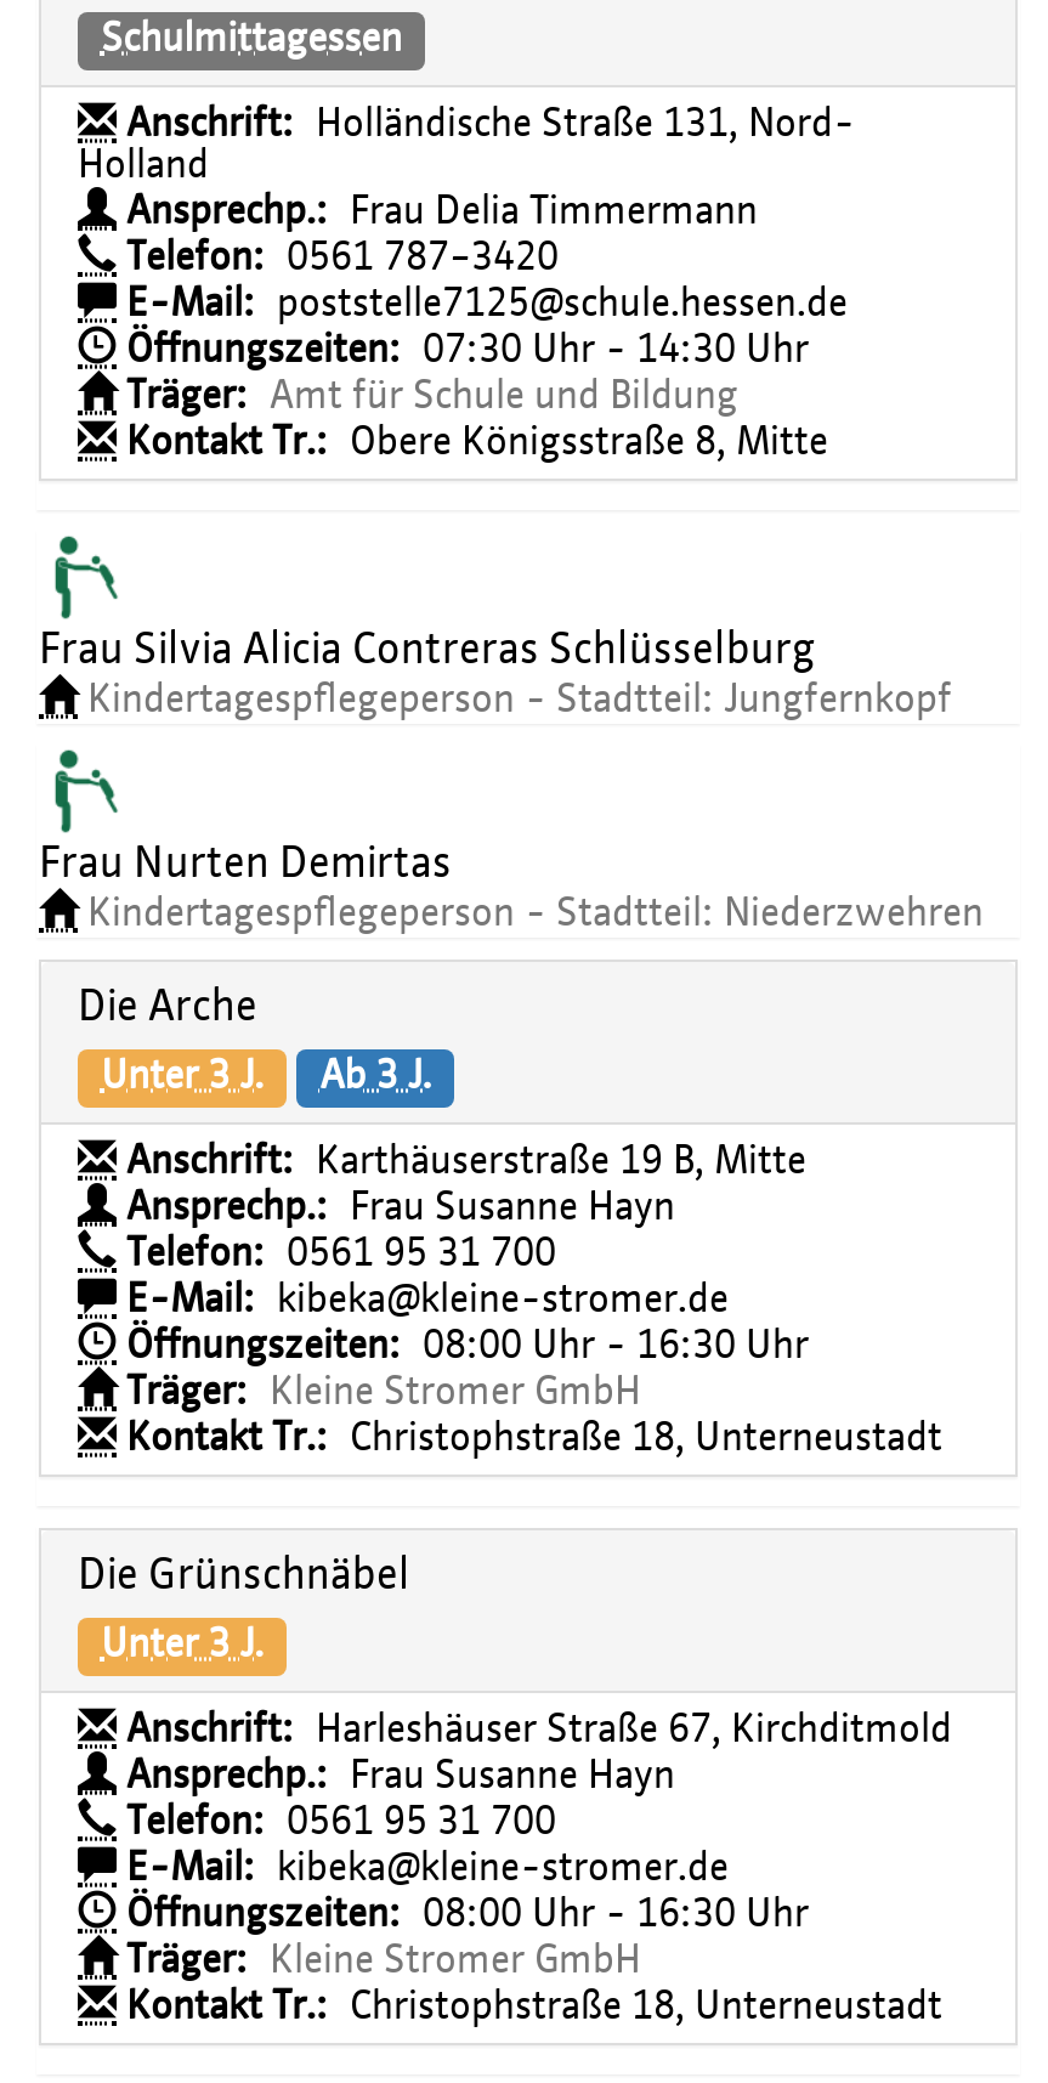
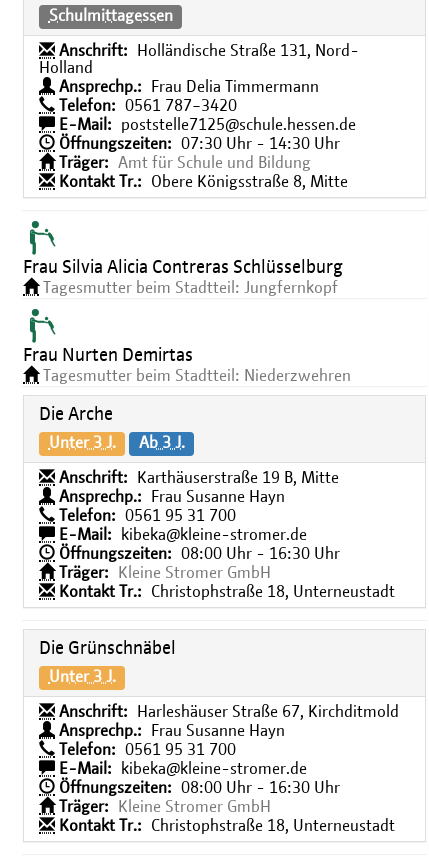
[87,681,952,720] Kindertagespflegeperson - Stadtteil: Jungfernkopf -> [43,280,338,296] Tagesmutter beim Stadtteil: Jungfernkopf
[87,895,984,934] Kindertagespflegeperson - Stadtteil: Niederzwehren -> [43,368,351,384] Tagesmutter beim Stadtteil: Niederzwehren

